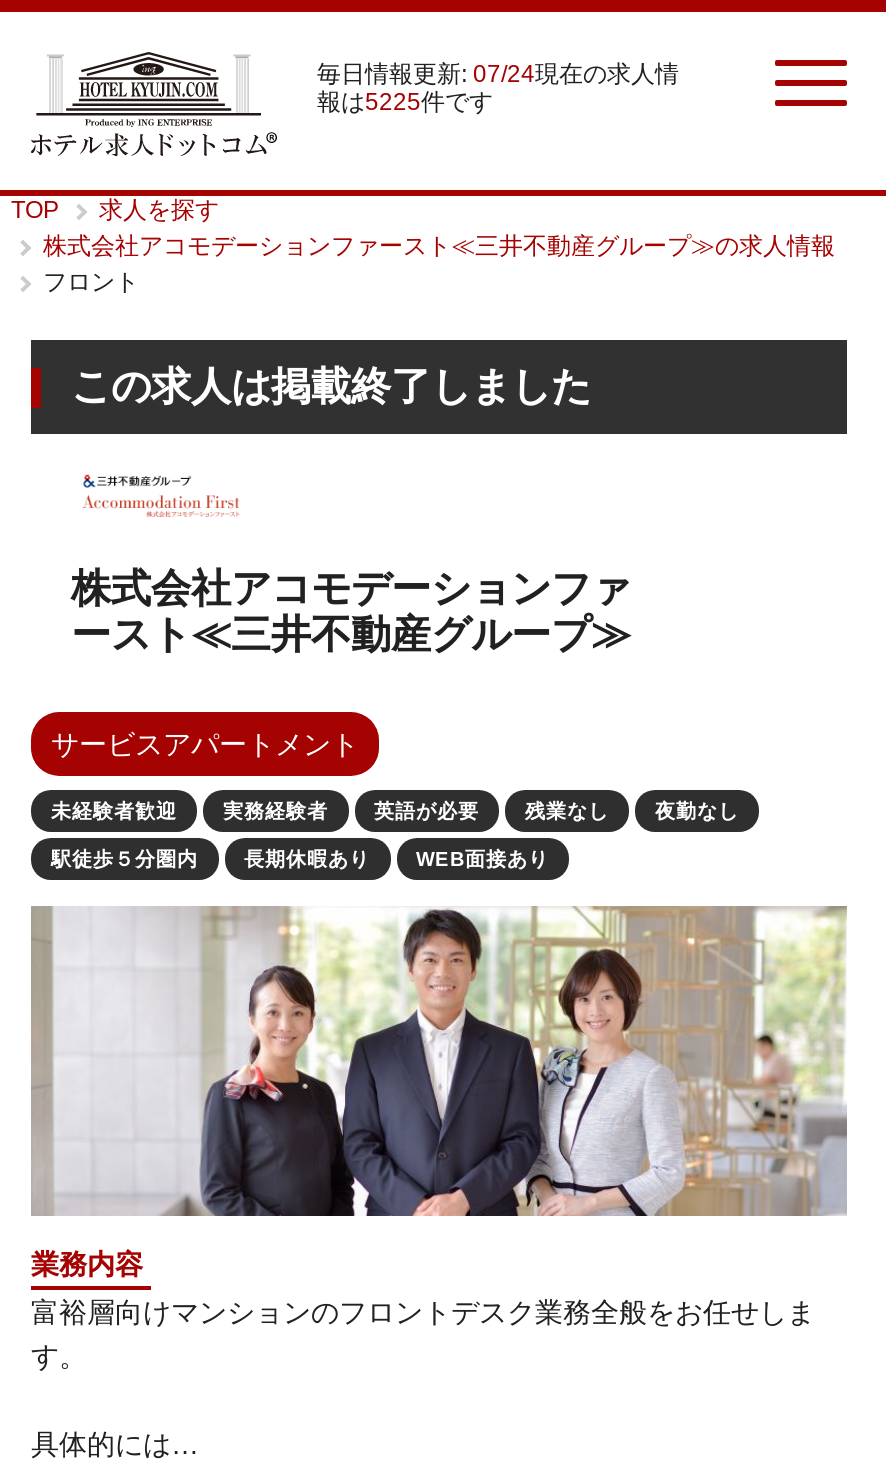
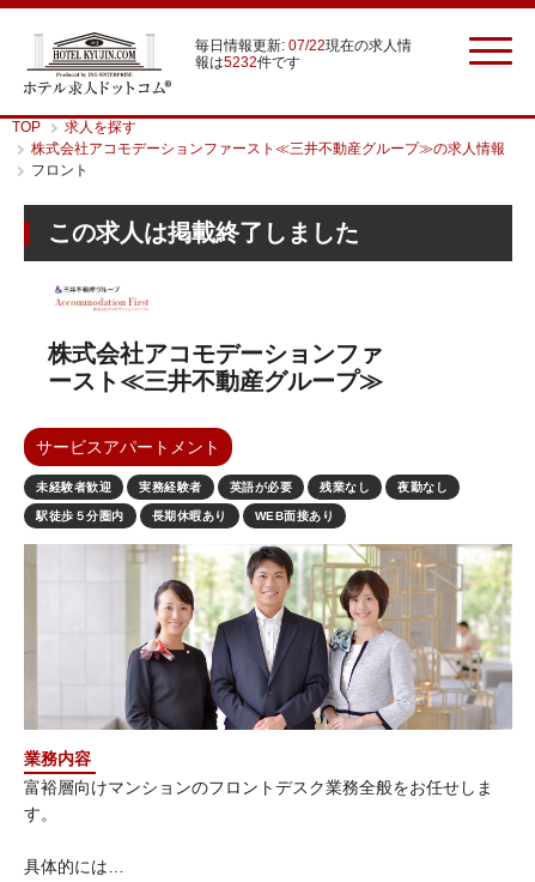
[317,60,679,88] 毎日情報更新: 07/24現在の求人情 -> [195,37,412,54] 毎日情報更新: 07/22現在の求人情
[317,88,493,116] 報は5225件です -> [195,54,300,71] 報は5232件です

